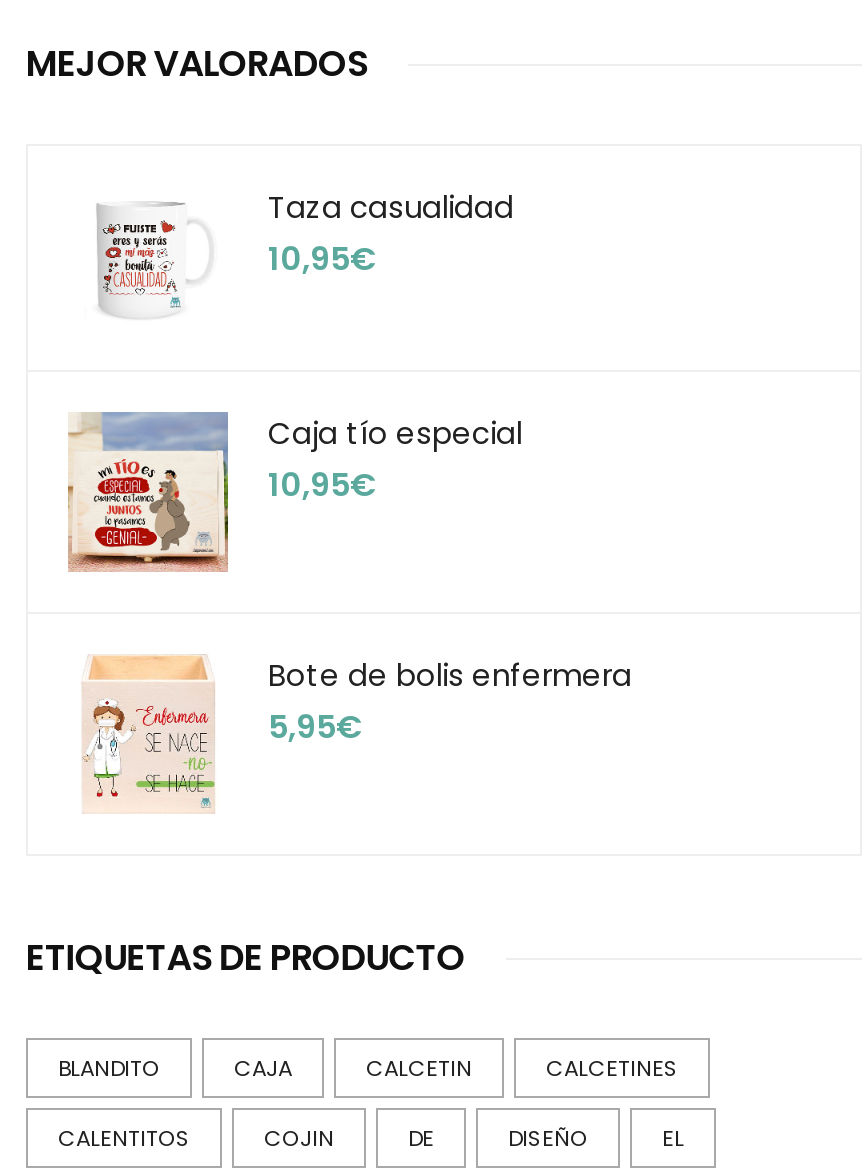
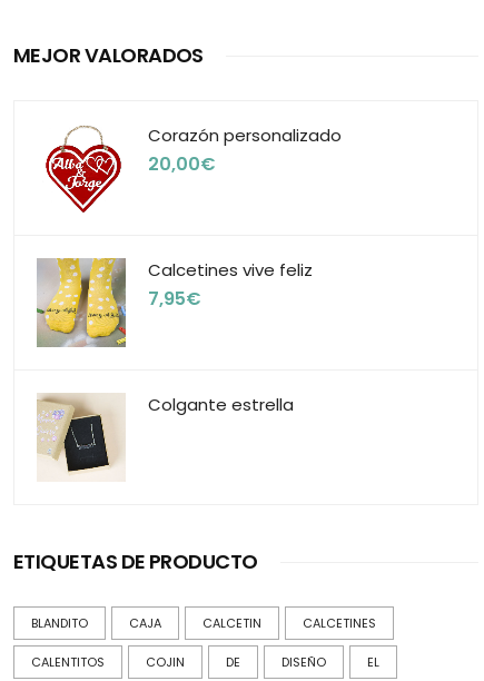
[86,186,514,330] [image] | Taza casualidad | 10,95€ -> [45,124,342,214] [image] | Corazón personalizado | 20,00€
[68,410,522,574] [image] | Caja tío especial | 10,95€ -> [37,257,313,347] [image] | Calcetines vive feliz | 7,95€
[68,655,632,812] [image] | Bote de bolis enfermera | 5,95€ -> [36,393,294,480] [image] | Colgante estrella

